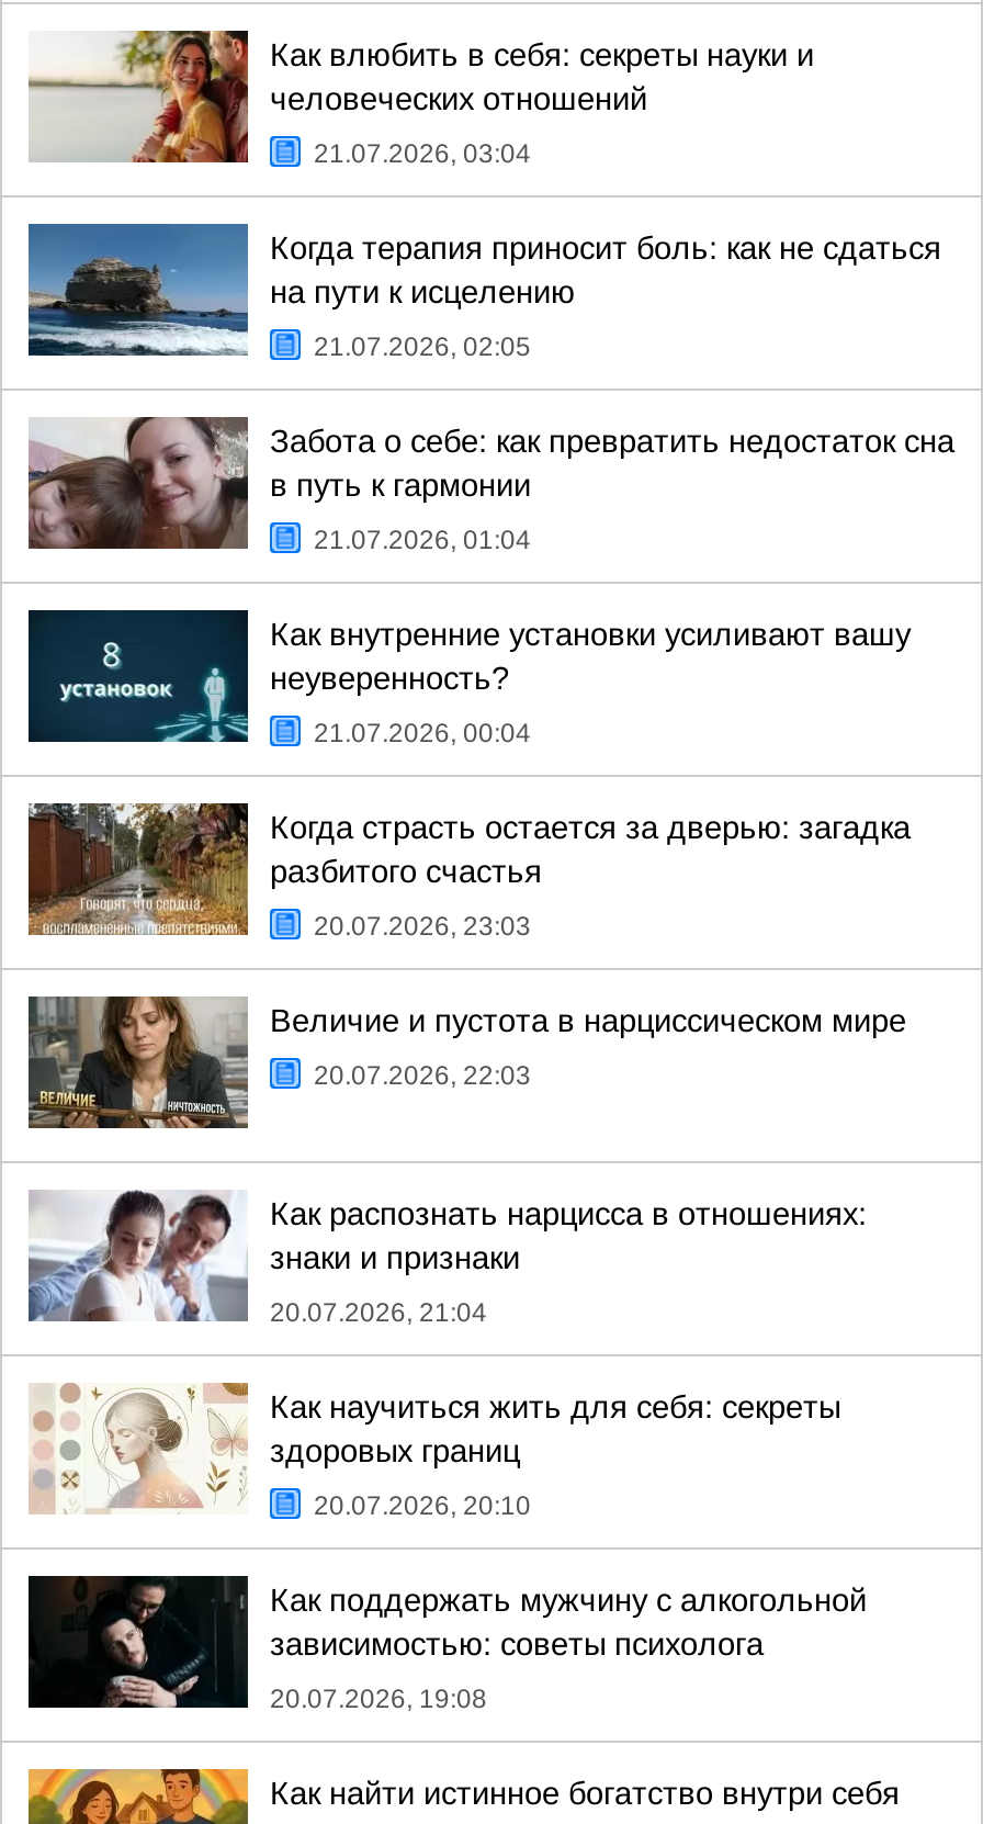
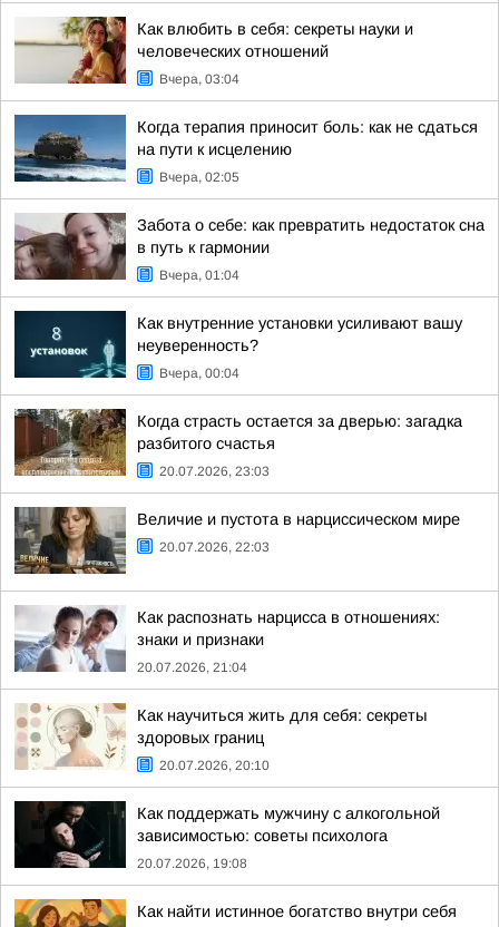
[314,138,531,169] 21.07.2026, 03:04 -> [159,71,239,87] Вчера, 03:04
[314,331,531,362] 21.07.2026, 02:05 -> [159,169,239,185] Вчера, 02:05
[314,525,531,555] 21.07.2026, 01:04 -> [159,267,239,283] Вчера, 01:04
[314,718,531,748] 21.07.2026, 00:04 -> [159,365,239,381] Вчера, 00:04

